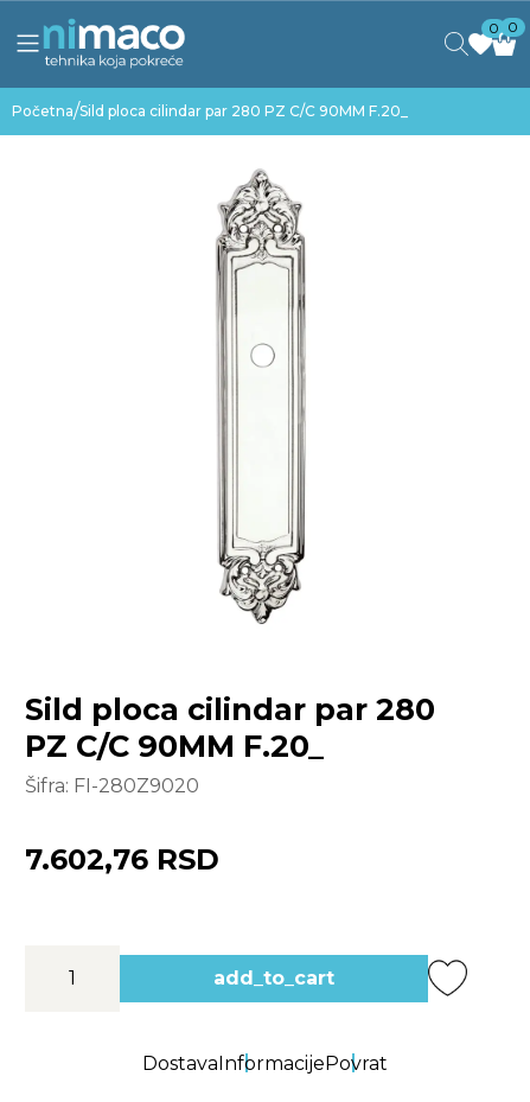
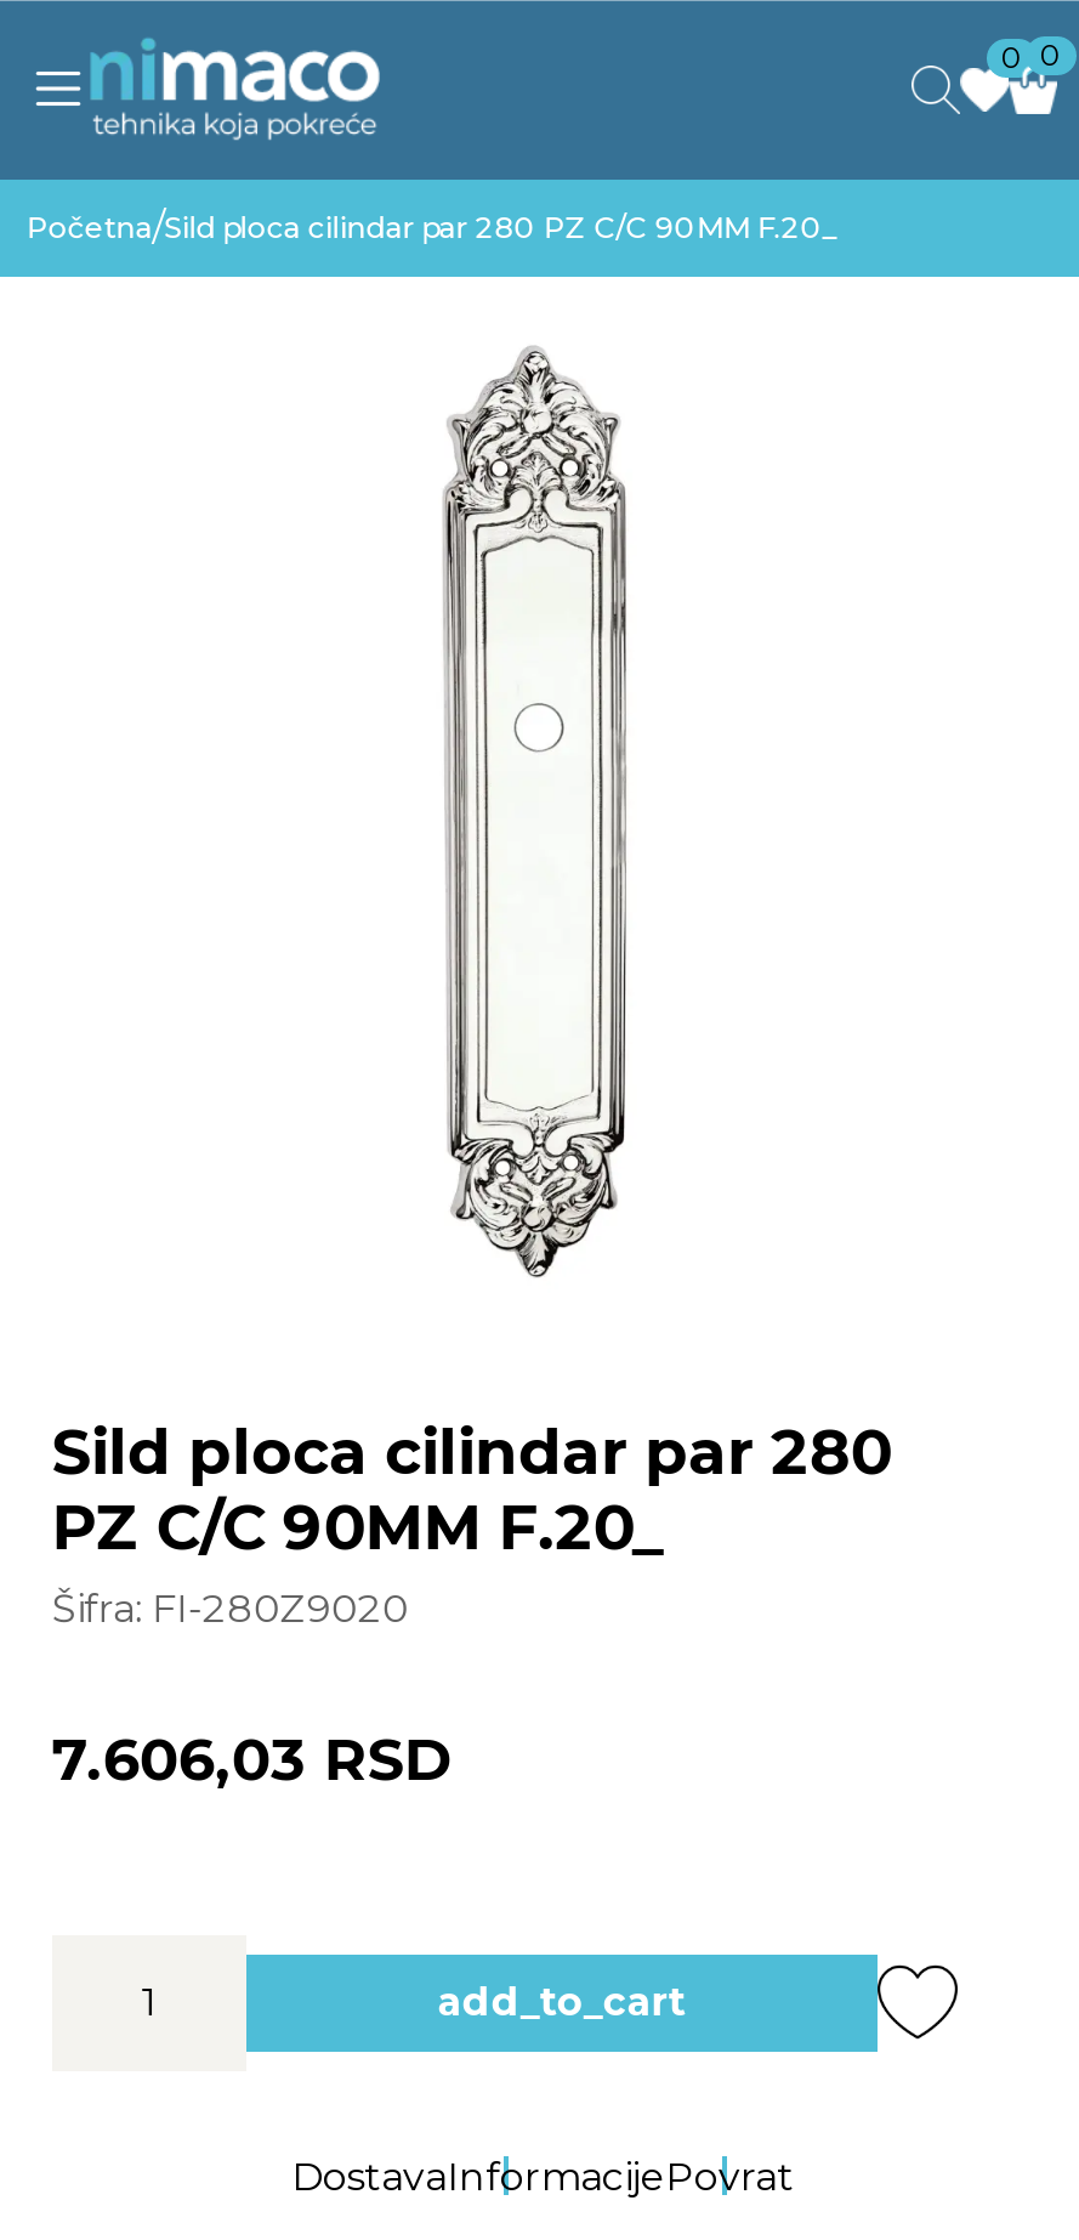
[25,842,219,876] 7.602,76 RSD -> [52,1723,452,1793] 7.606,03 RSD

